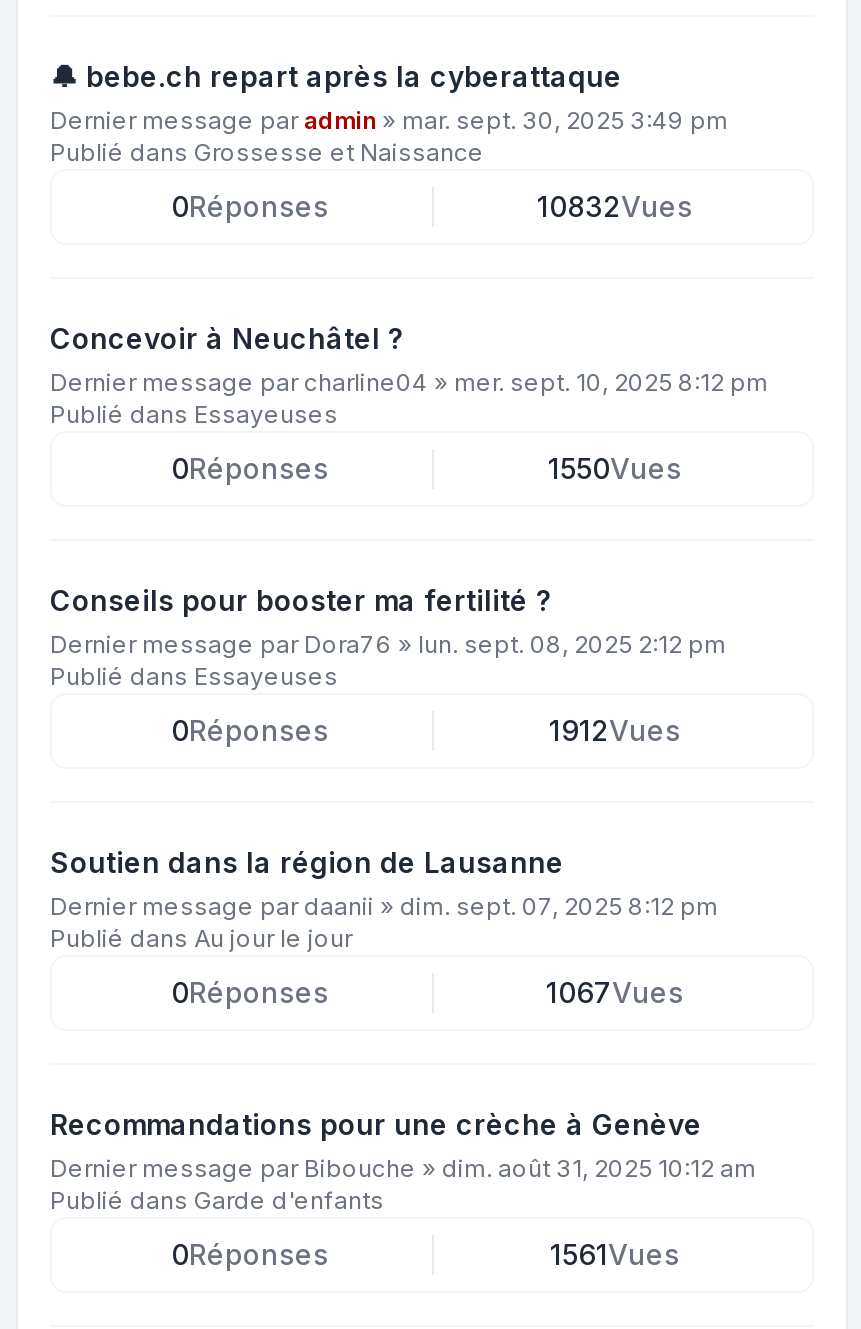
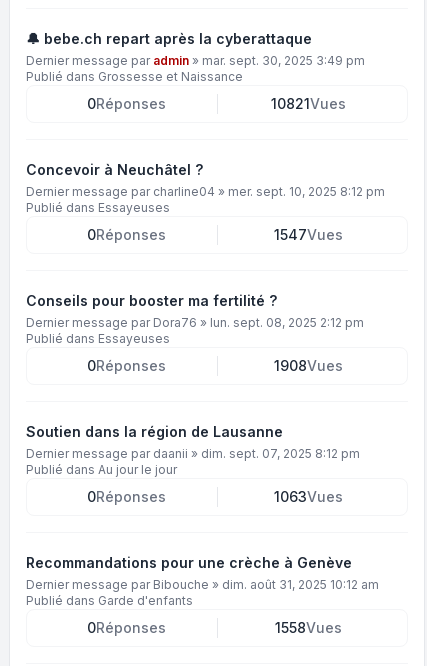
[537,189,693,223] 10832Vues -> [271,95,346,112] 10821Vues
[548,451,682,485] 1550Vues -> [274,226,343,243] 1547Vues
[549,713,681,747] 1912Vues -> [274,357,343,374] 1908Vues
[546,975,684,1009] 1067Vues -> [274,488,343,505] 1063Vues
[550,1237,680,1271] 1561Vues -> [275,619,342,636] 1558Vues

